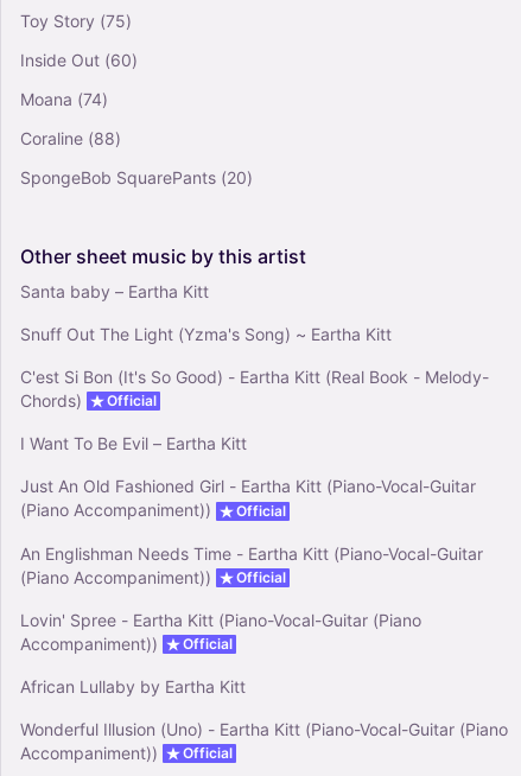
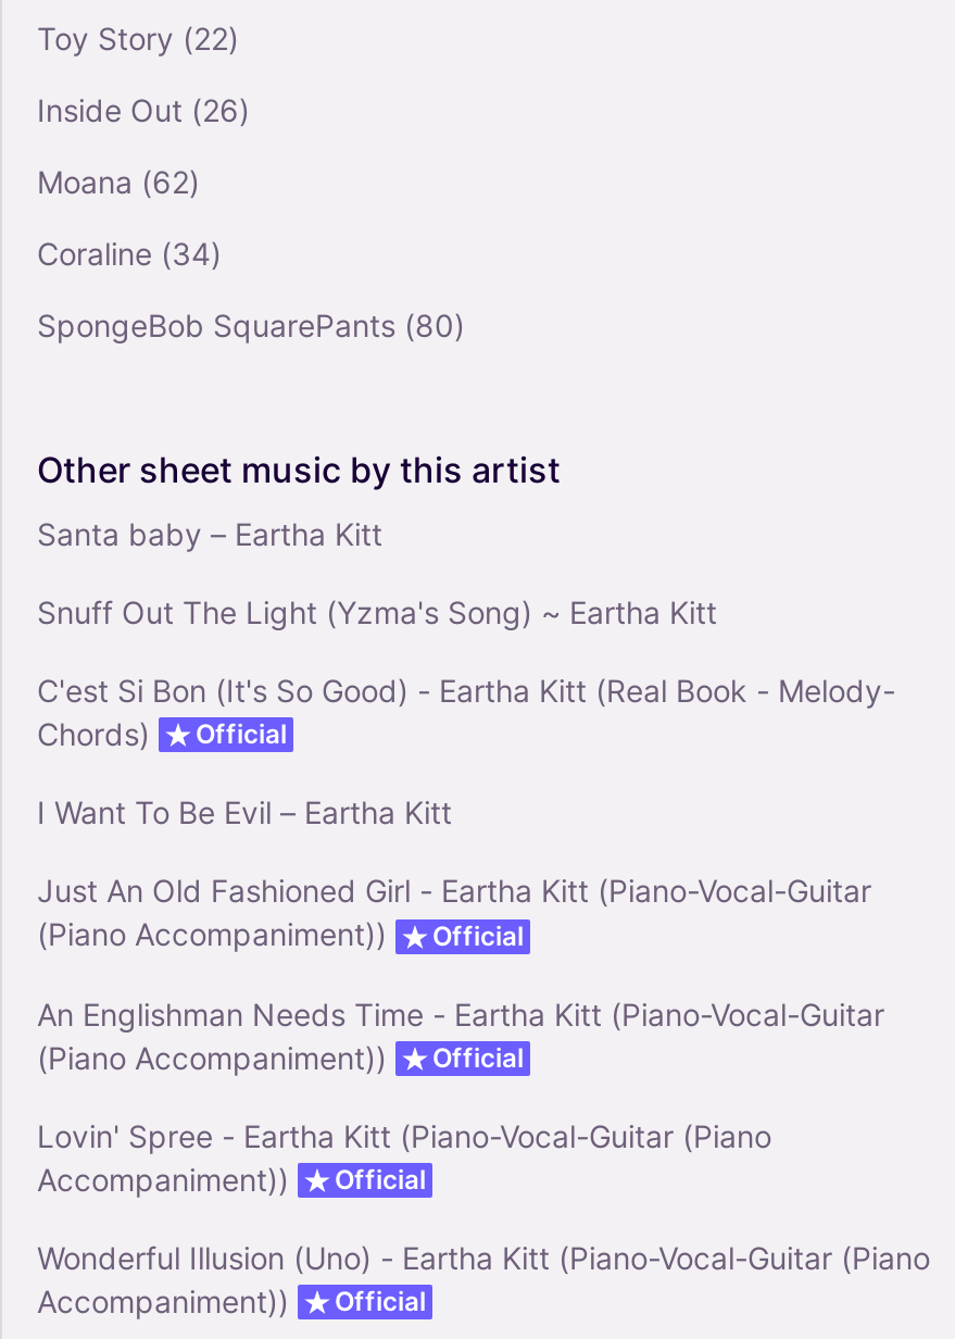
[20,11,132,31] Toy Story (75) -> [37,20,239,57] Toy Story (22)
[20,50,138,70] Inside Out (60) -> [37,92,250,129] Inside Out (26)
[20,89,108,110] Moana (74) -> [37,164,200,201] Moana (62)
[20,129,121,149] Coraline (88) -> [37,235,222,272] Coraline (34)
[20,168,253,188] SpongeBob SquarePants (20) -> [37,307,465,344] SpongeBob SquarePants (80)
[20,676,246,697] African Lullaby by Eartha Kitt -> none

